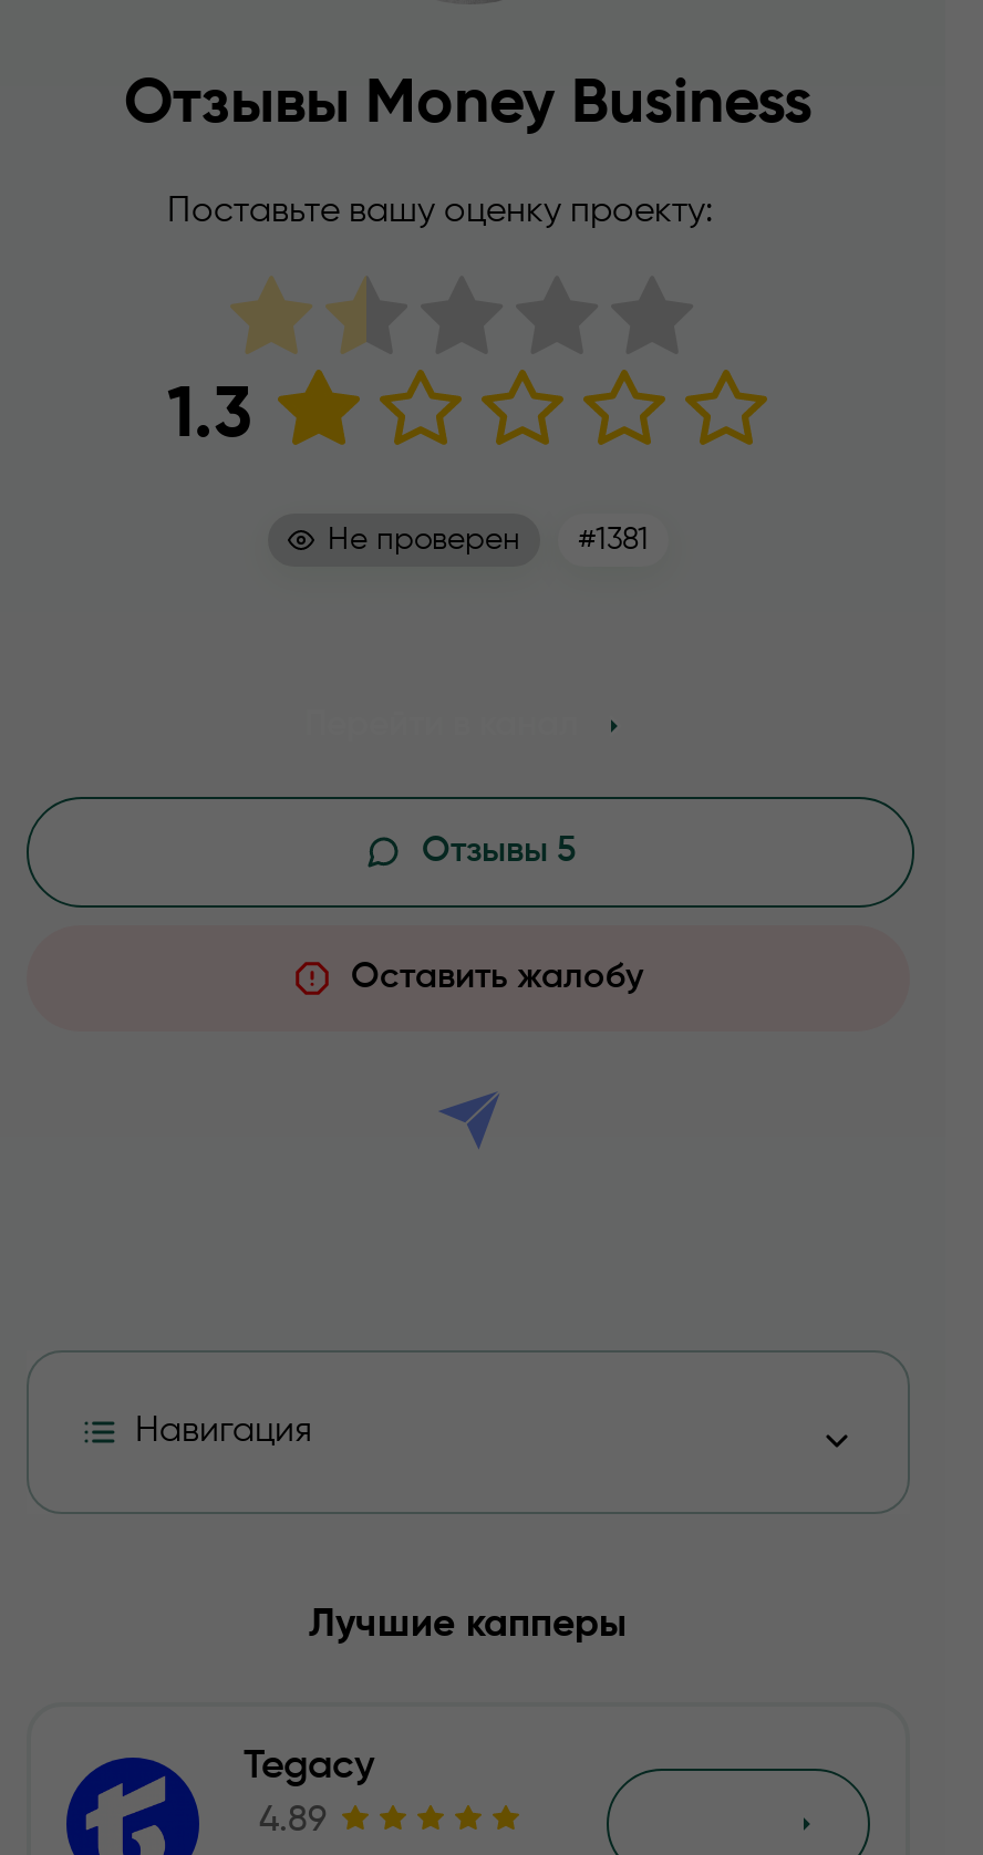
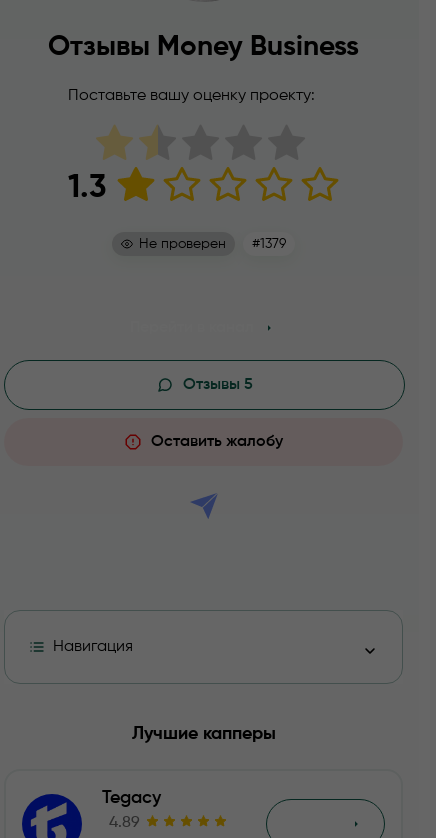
[328,526,649,556] Не проверен #1381 -> [139,237,286,251] Не проверен #1379

